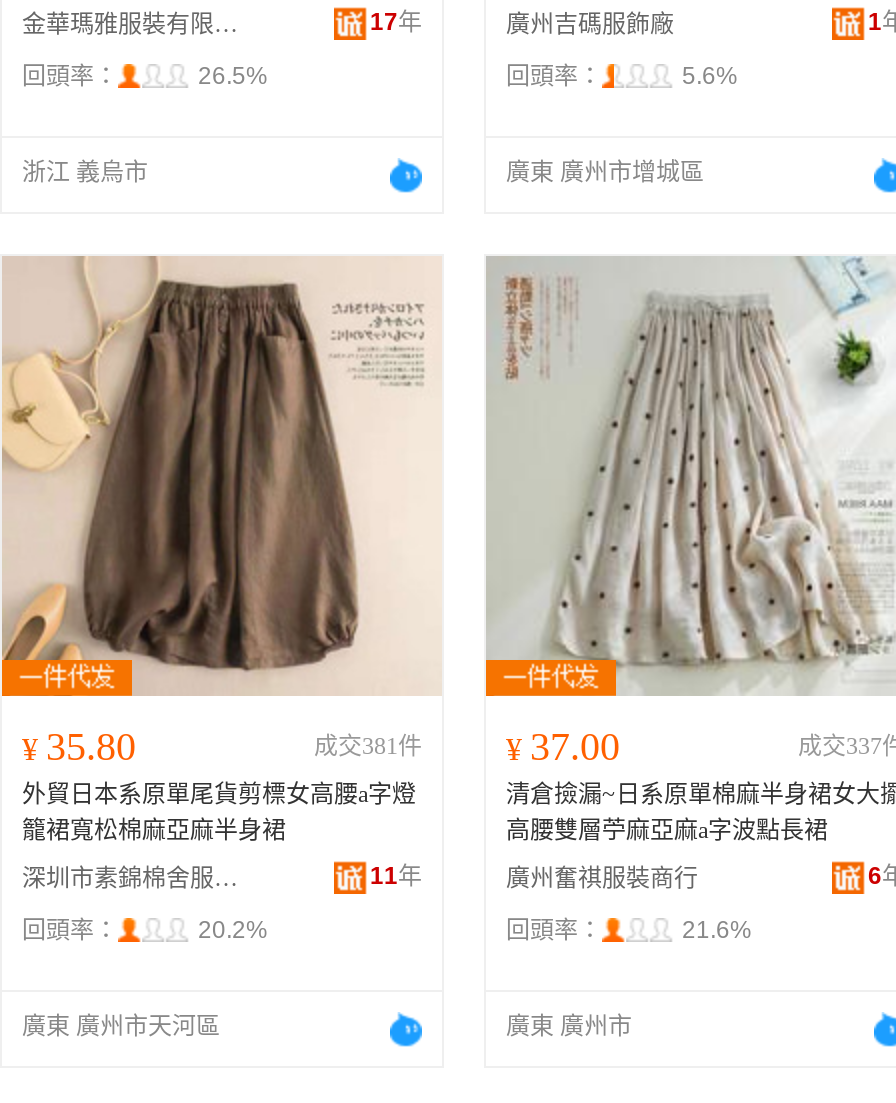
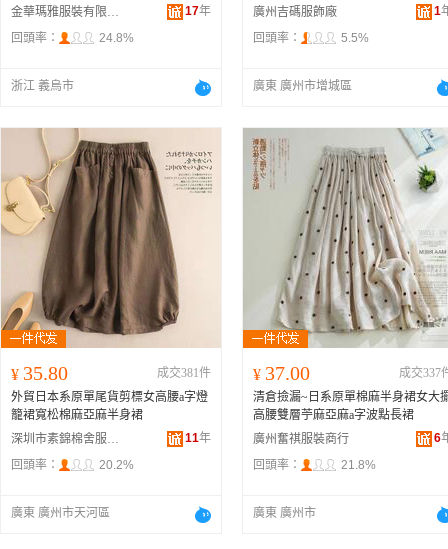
[198,62,268,90] 26.5% -> [99,31,134,45] 24.8%
[682,62,738,90] 5.6% -> [341,31,369,45] 5.5%
[682,916,752,944] 21.6% -> [341,458,376,472] 21.8%

